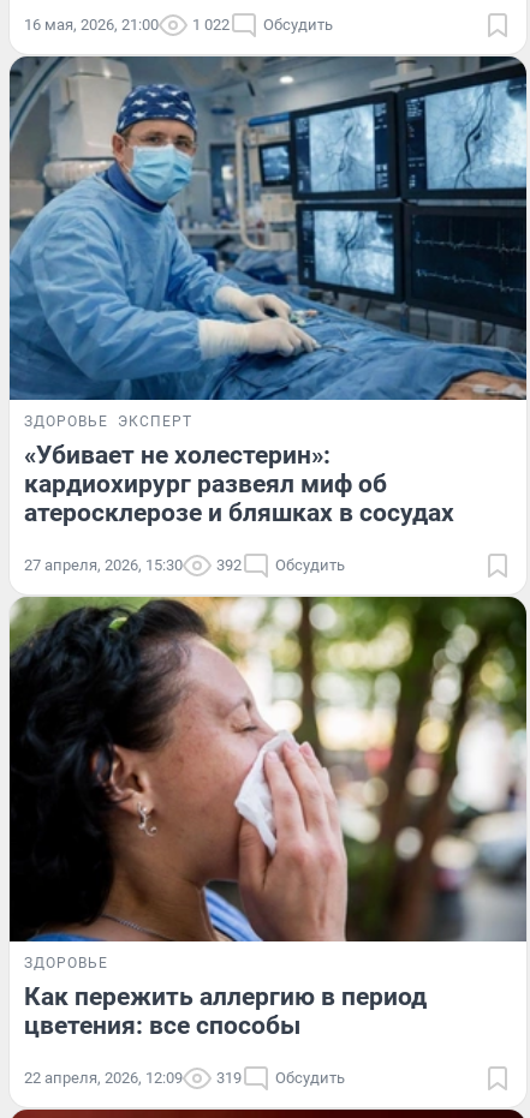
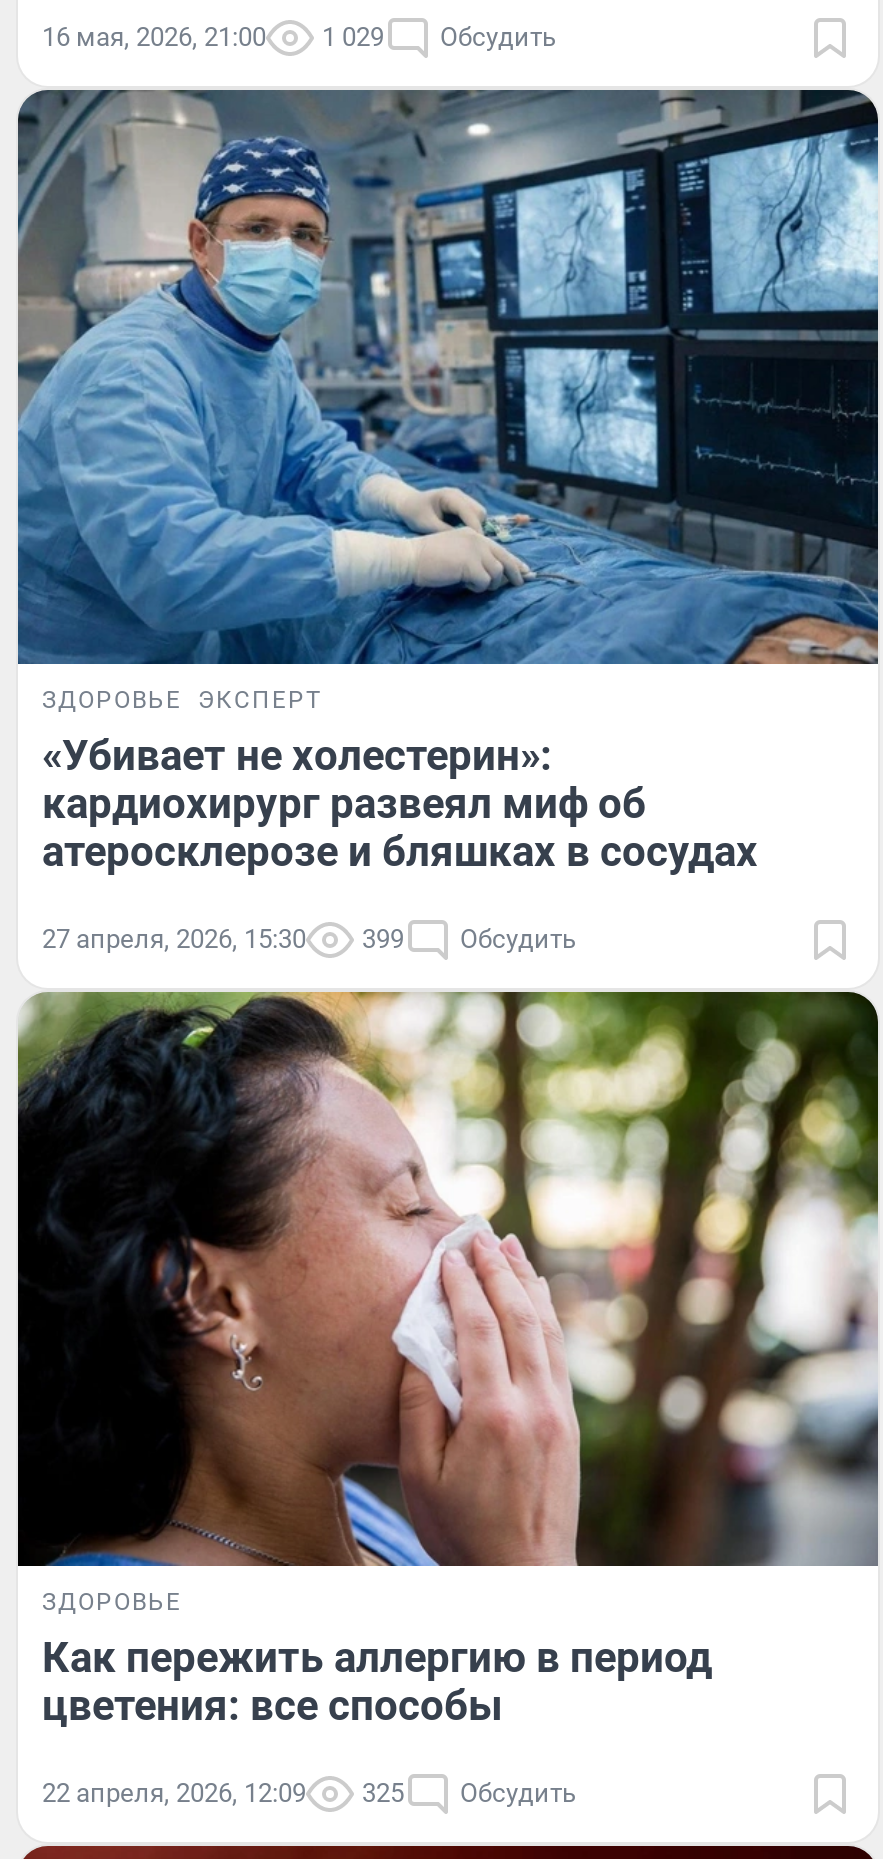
[24,15,333,33] 16 мая, 2026, 21:00 1 022 Обсудить -> [42,22,556,52] 16 мая, 2026, 21:00 1 029 Обсудить
[24,556,345,574] 27 апреля, 2026, 15:30 392 Обсудить -> [42,923,576,953] 27 апреля, 2026, 15:30 399 Обсудить
[24,1069,345,1087] 22 апреля, 2026, 12:09 319 Обсудить -> [42,1777,576,1807] 22 апреля, 2026, 12:09 325 Обсудить

